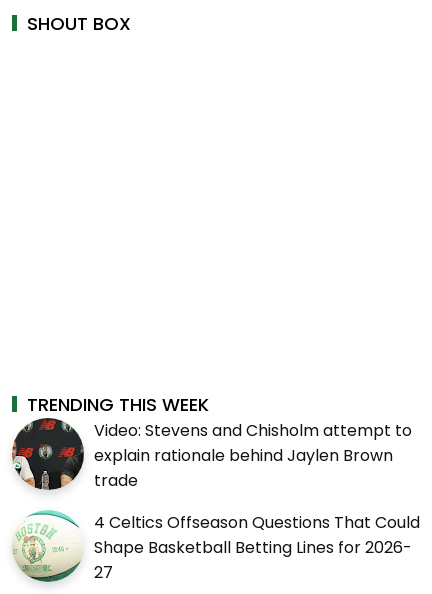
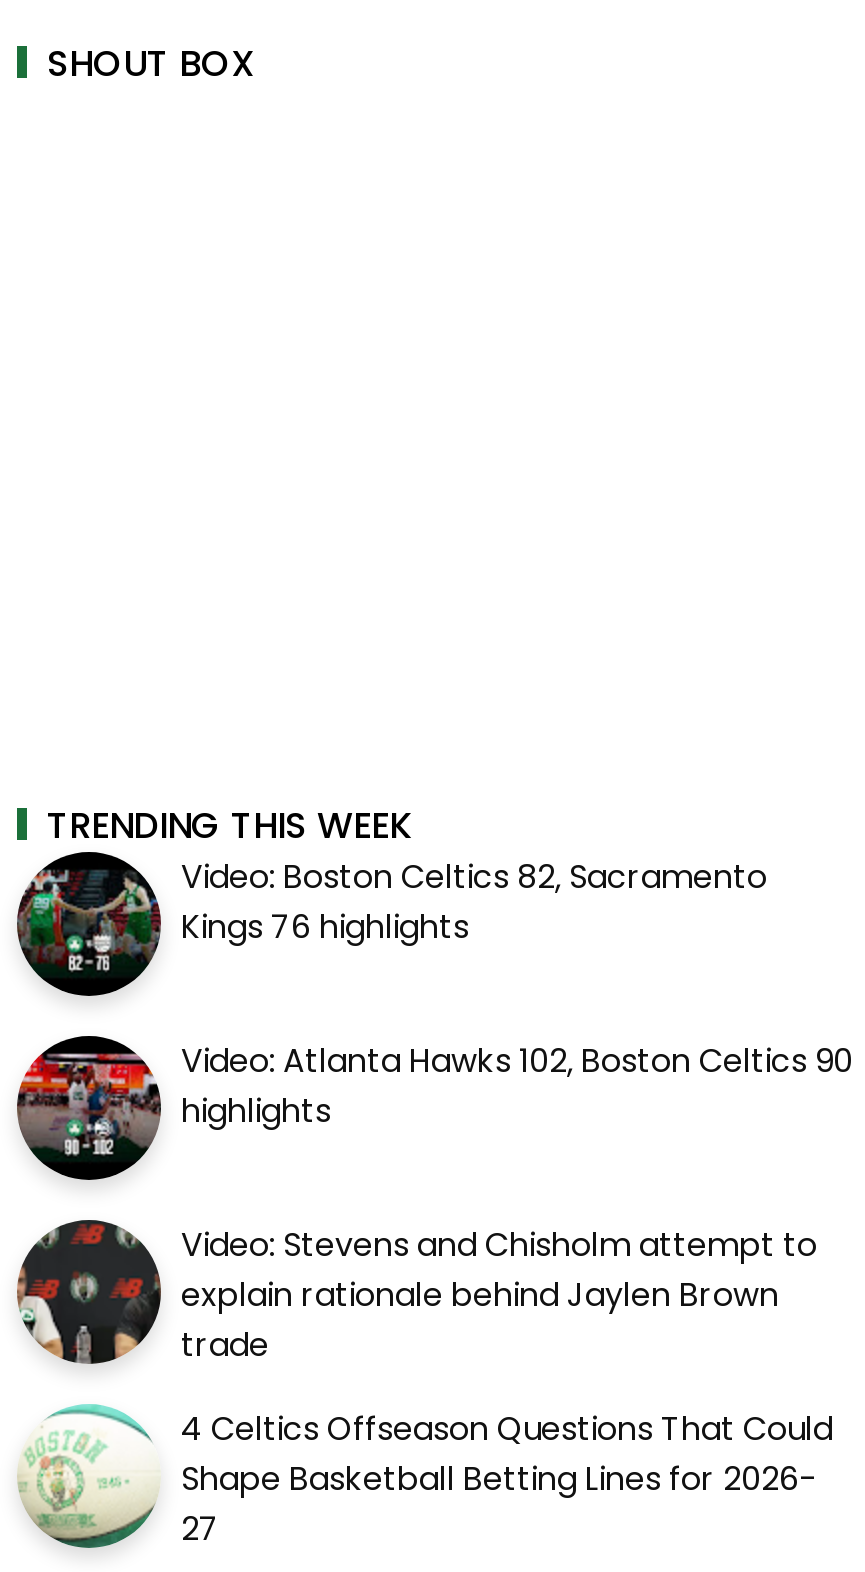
none -> [15,1034,153,1182] [image]
none -> [17,854,853,1134] [image] | Video: Boston Celtics 82, Sacramento | Kings 76 highlights | Video: Atlanta Hawks 102, Boston Celtics 90 | highlights

